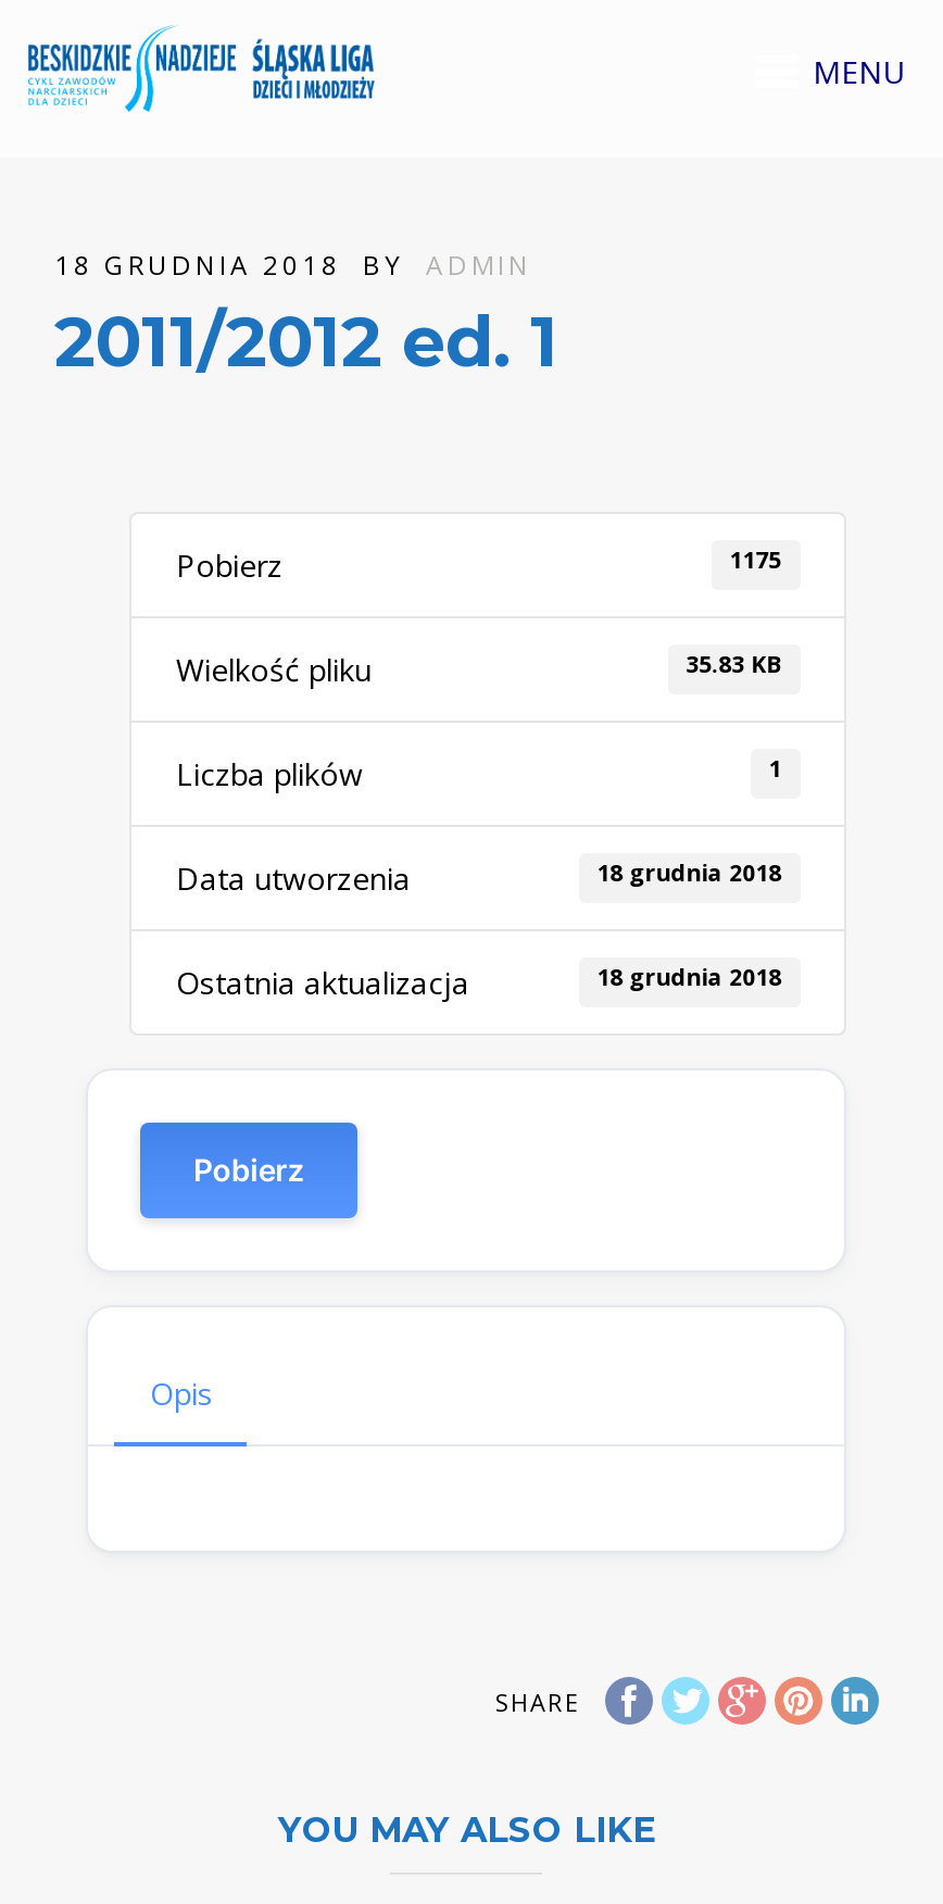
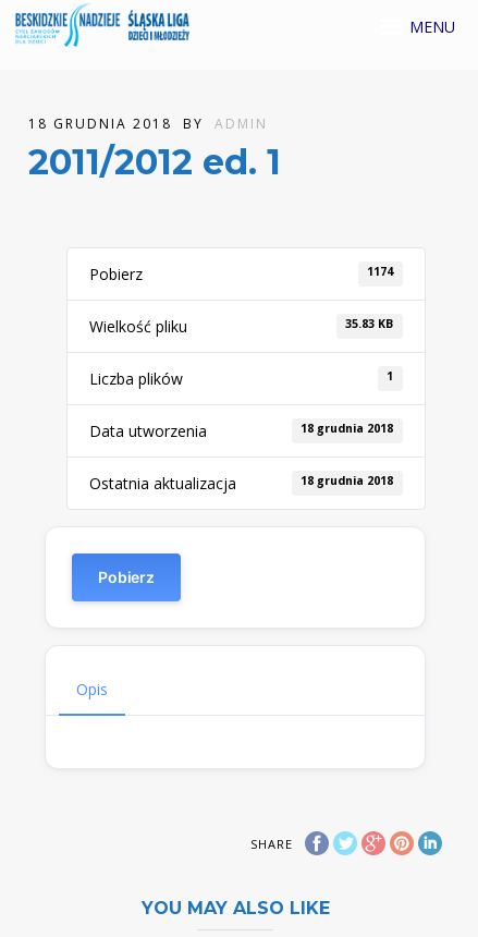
[729,545,781,575] 1175 -> [367,264,393,279] 1174

